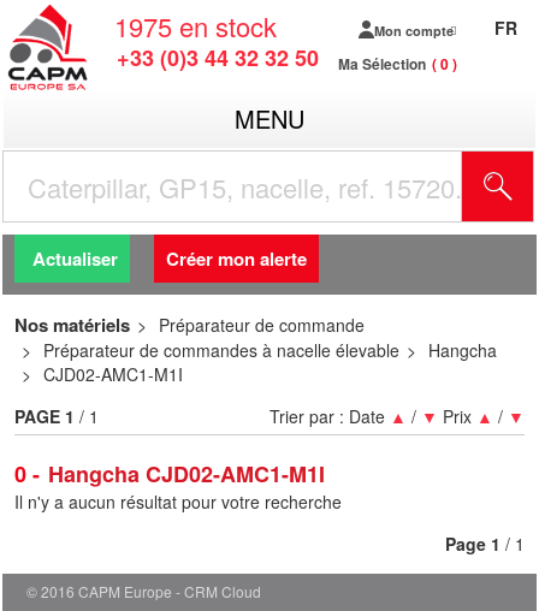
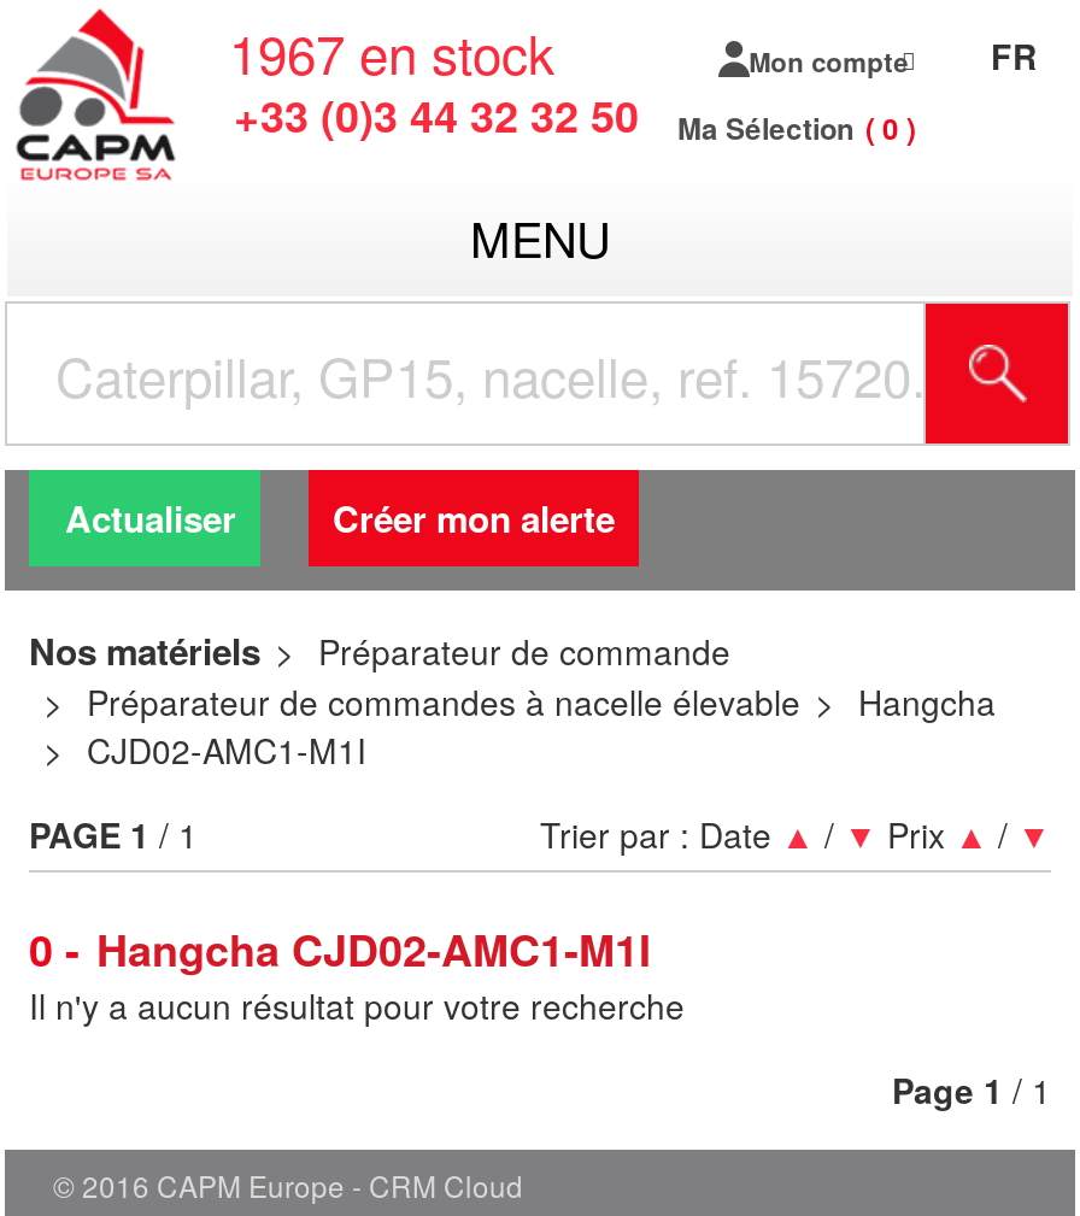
[114,7,277,45] 1975 en stock -> [229,14,554,89] 1967 en stock

